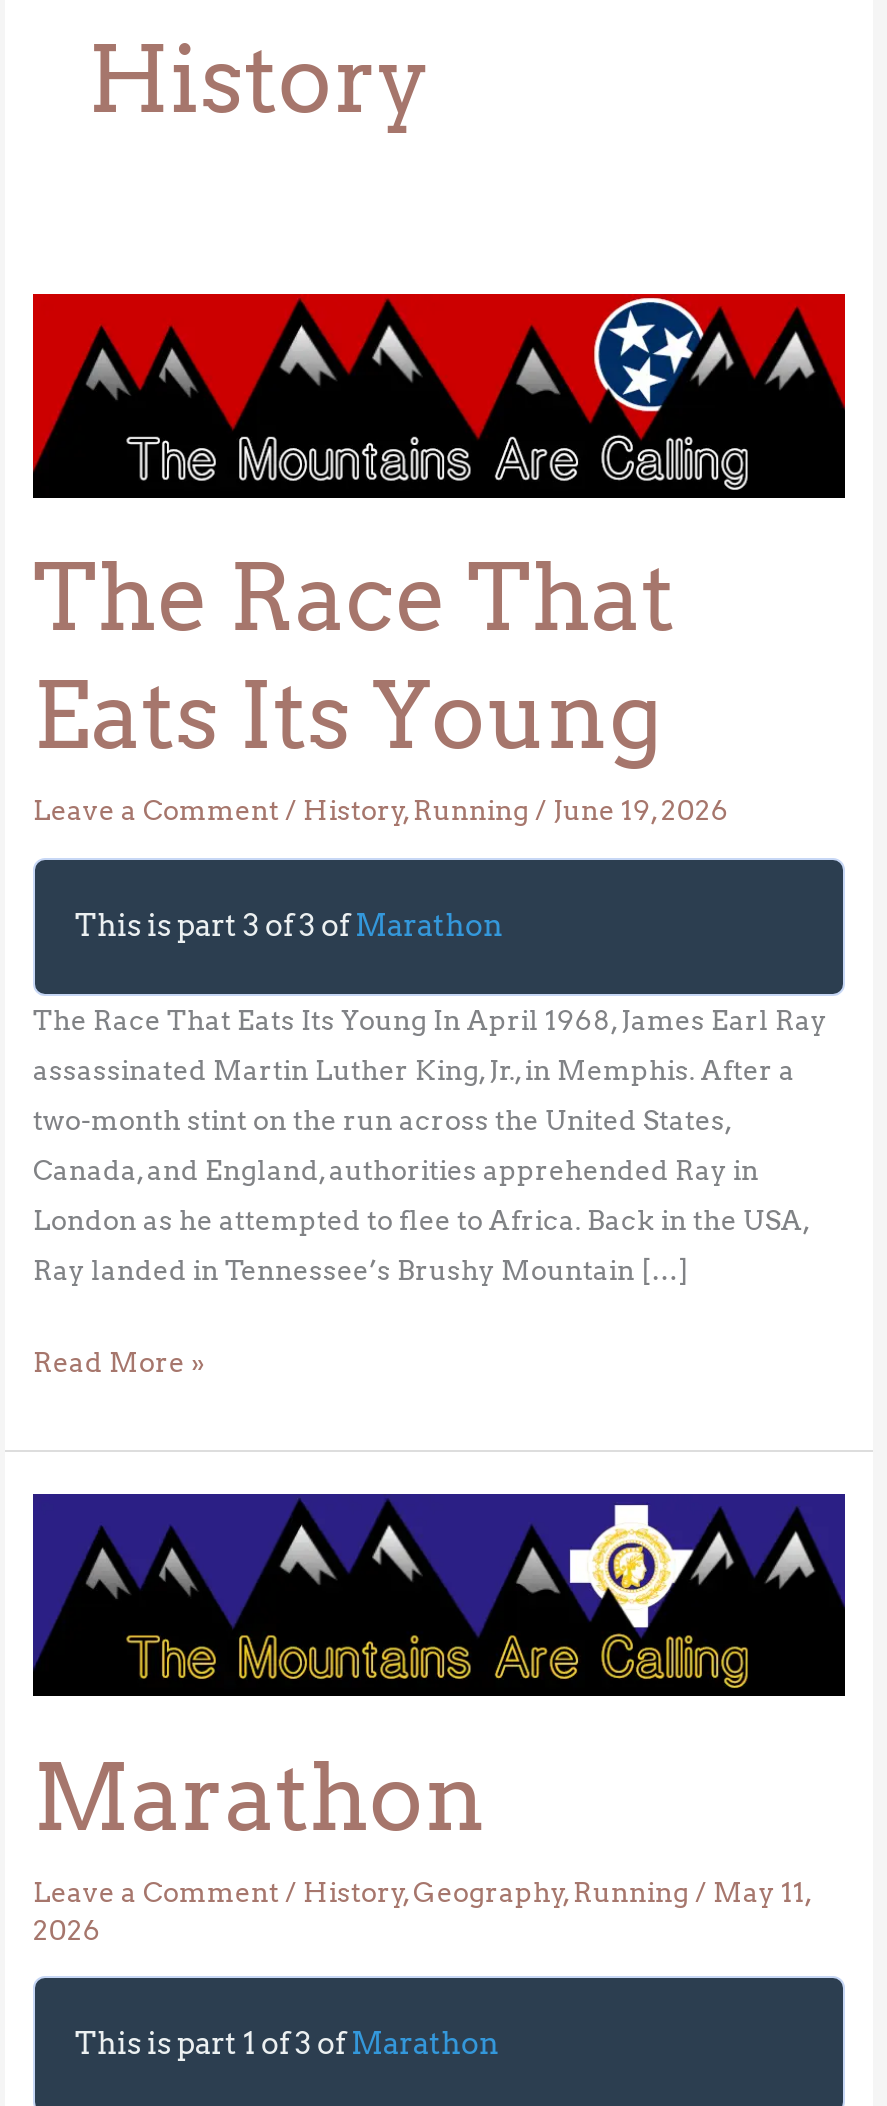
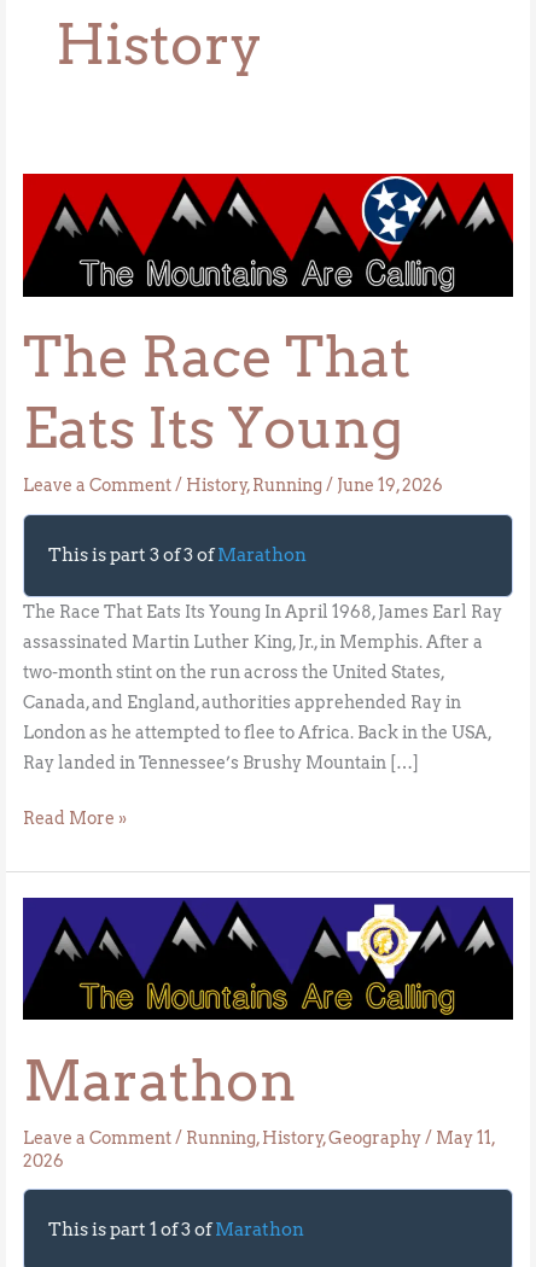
[33,1875,811,1907] Leave a Comment / History, Geography, Running / May 11, -> [23,1128,495,1147] Leave a Comment / Running, History, Geography / May 11,

